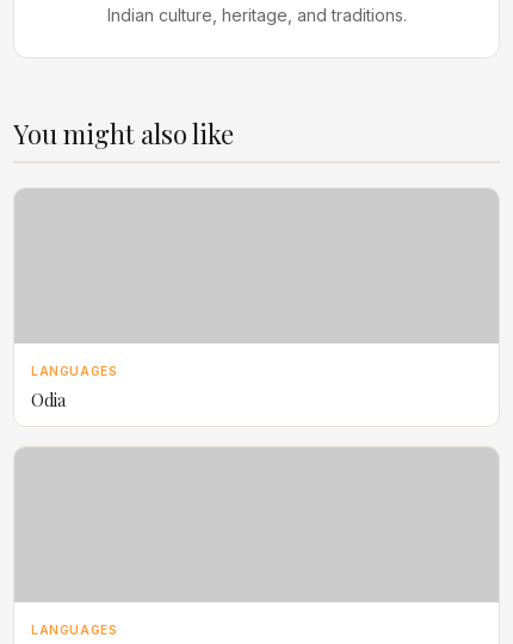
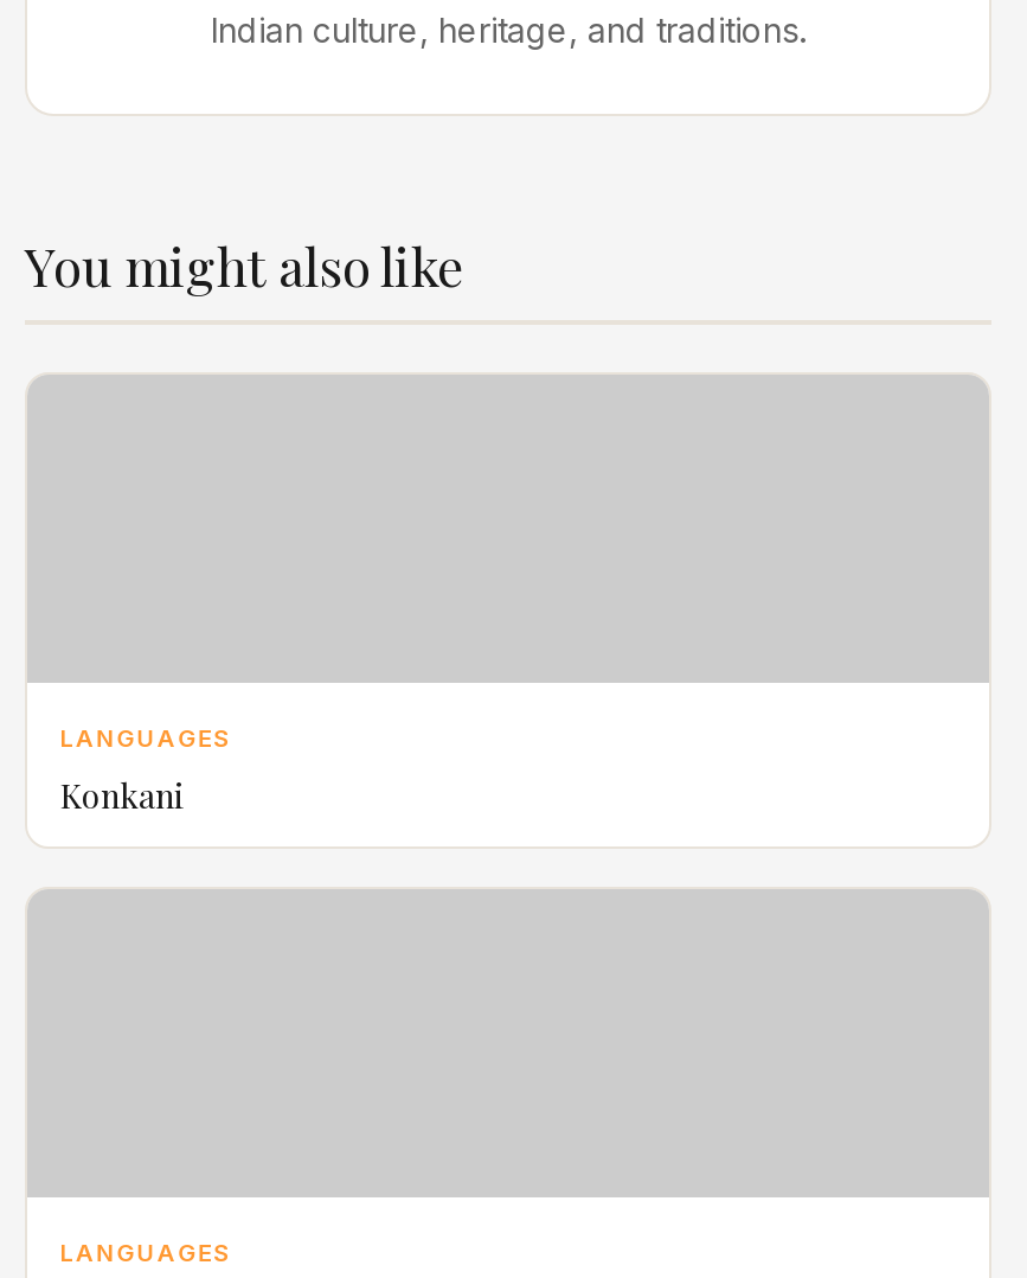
[31,389,66,411] Odia -> [60,773,181,818] Konkani

